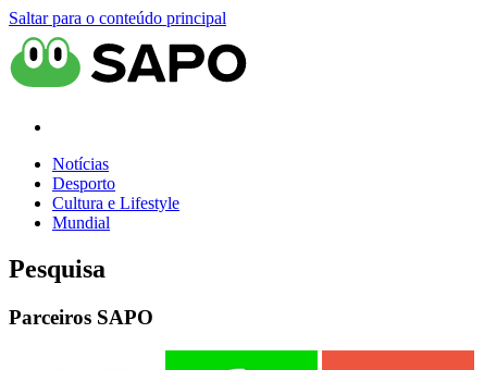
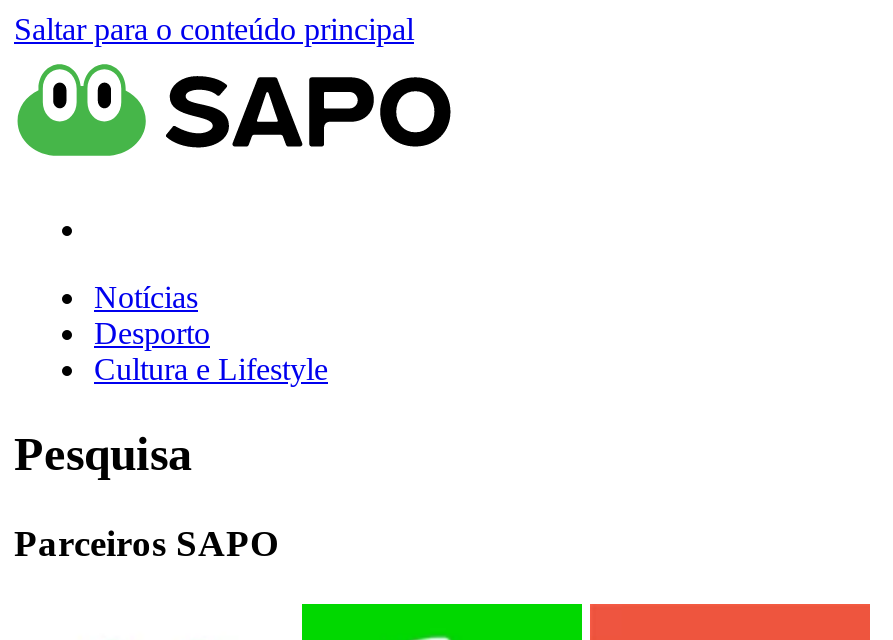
[52,213,110,232] Mundial -> none

